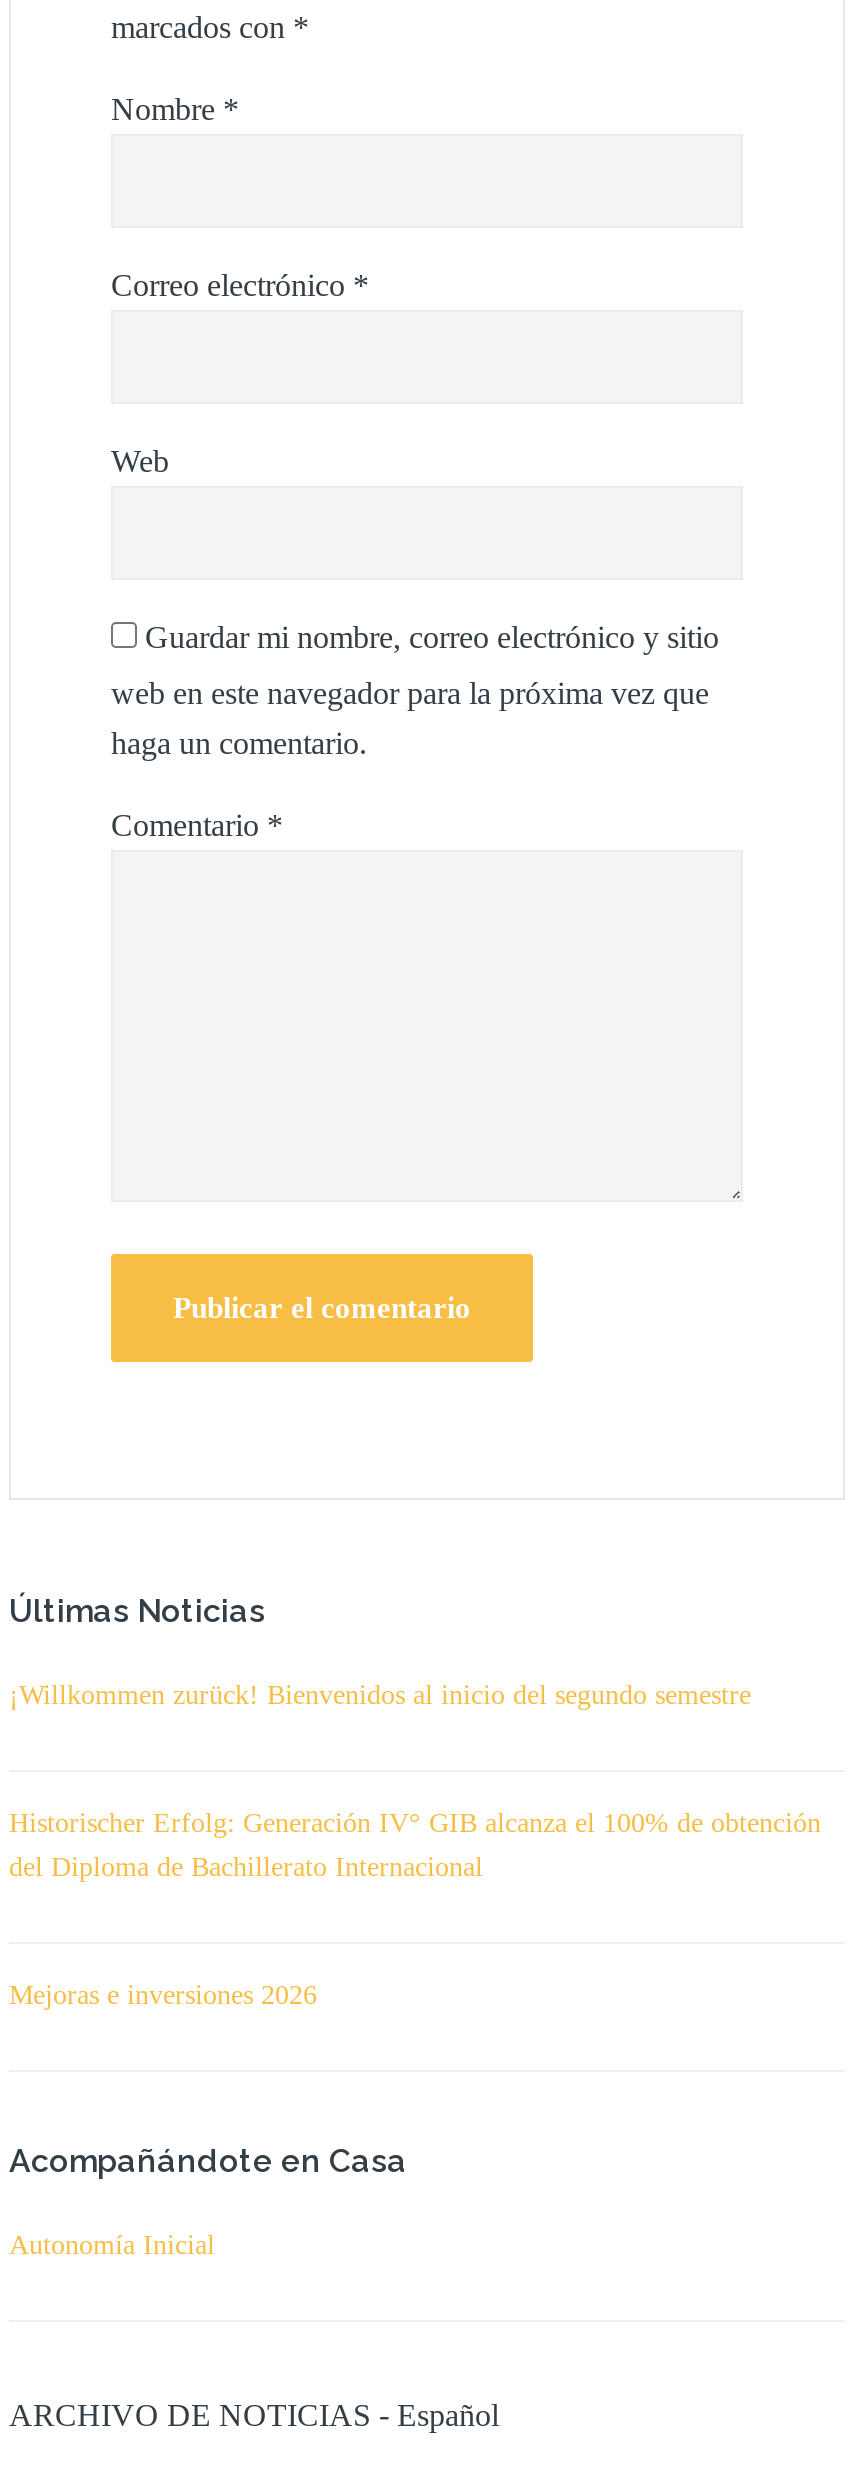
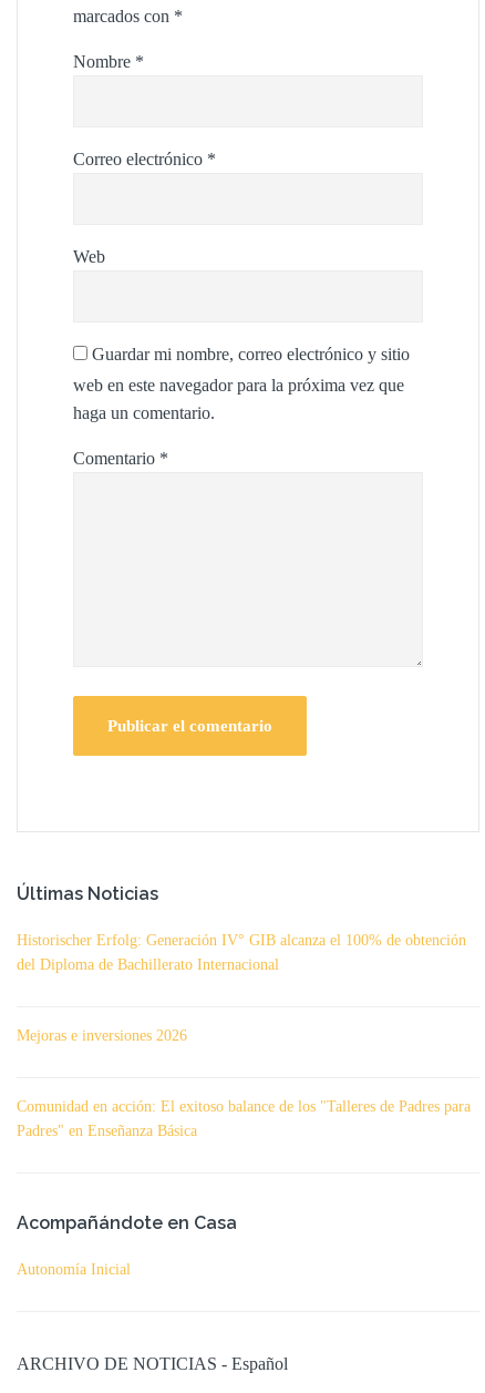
[9,1680,751,1710] ¡Willkommen zurück! Bienvenidos al inicio del segundo semestre -> none
moved [9,1808,821,2010] -> [17,932,466,1044]: Historischer Erfolg: Generación IV° GIB alcanza el 100% de obtención | del Diploma de Bachillerato Internacional | Mejoras e inversiones 2026
none -> [17,1098,471,1139] Comunidad en acción: El exitoso balance de los "Talleres de Padres para | Padres" en Enseñanza Básica

